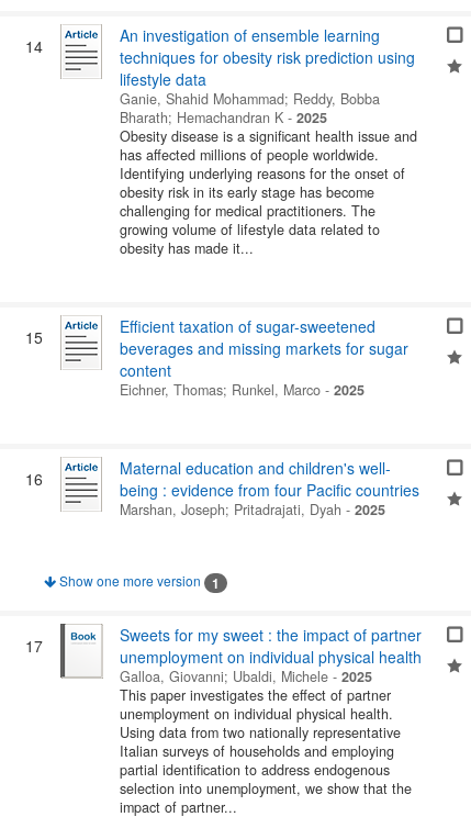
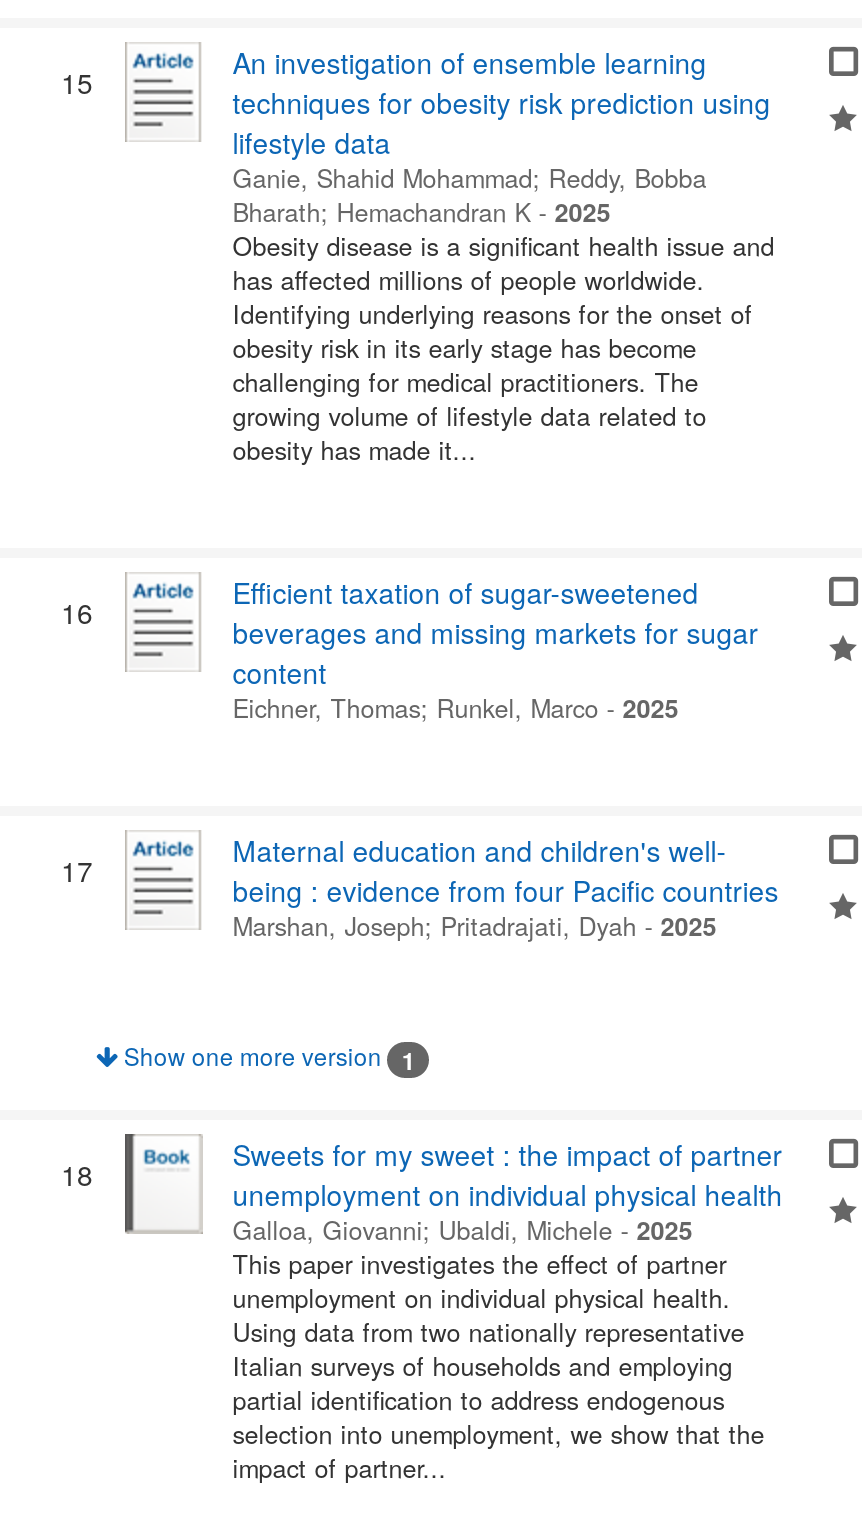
[25,35,43,57] 14 -> [61,62,93,102] 15
[25,326,43,348] 15 -> [61,592,93,632] 16
[25,468,43,490] 16 -> [61,850,93,890] 17
[25,634,43,656] 17 -> [61,1153,93,1193] 18

